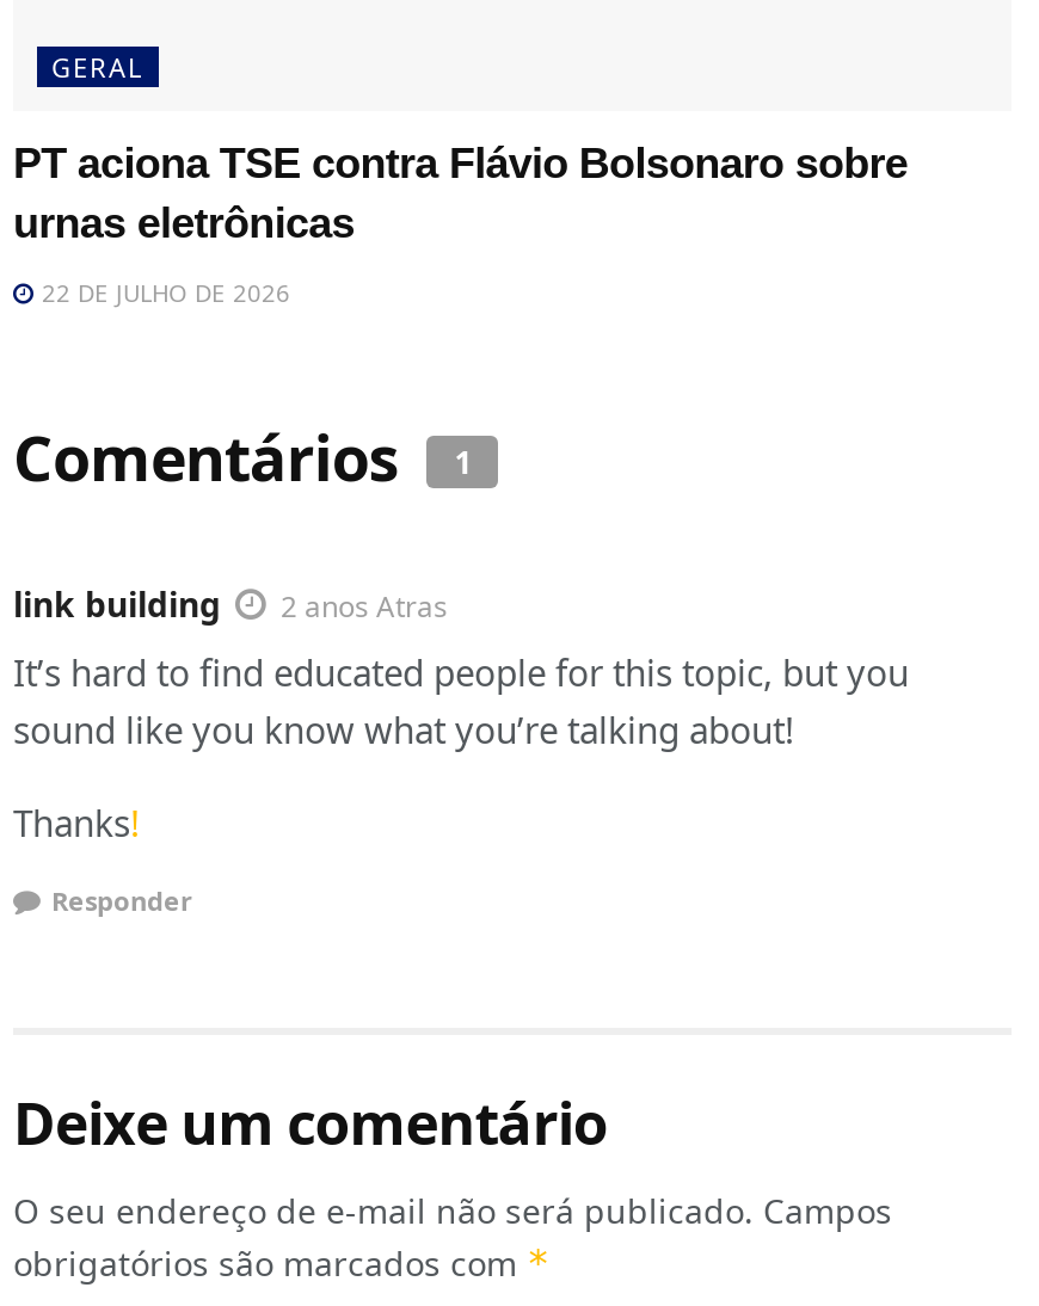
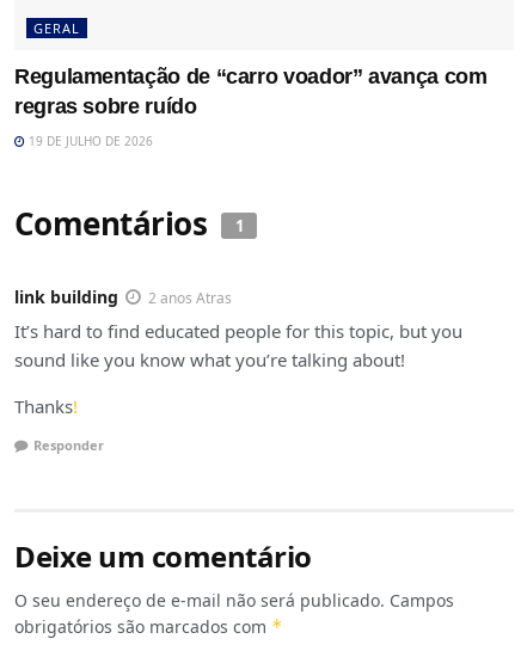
[13,138,908,246] PT aciona TSE contra Flávio Bolsonaro sobre | urnas eletrônicas -> [14,64,487,118] Regulamentação de “carro voador” avança com | regras sobre ruído
[35,275,290,308] 22 DE JULHO DE 2026 -> [25,132,153,149] 19 DE JULHO DE 2026

